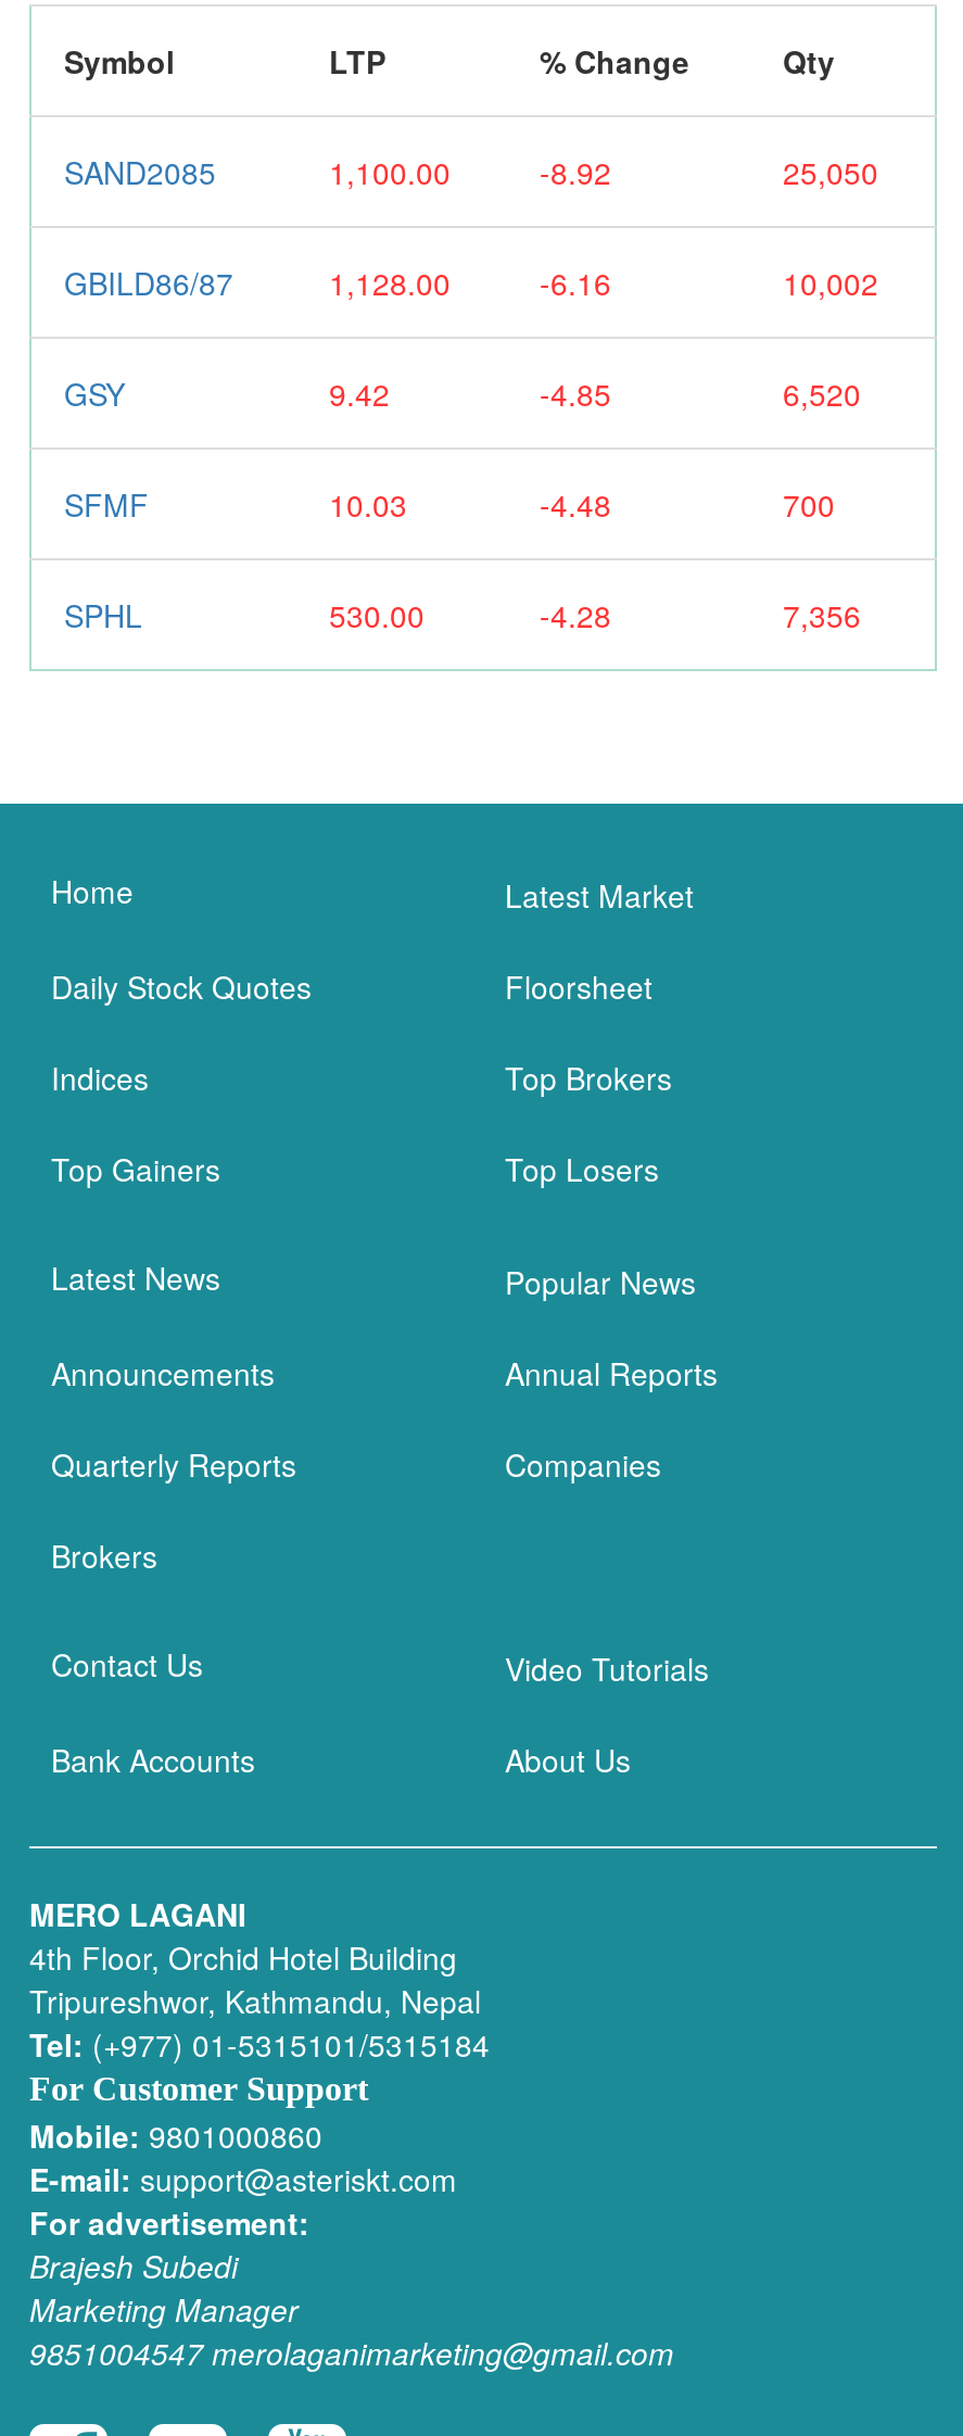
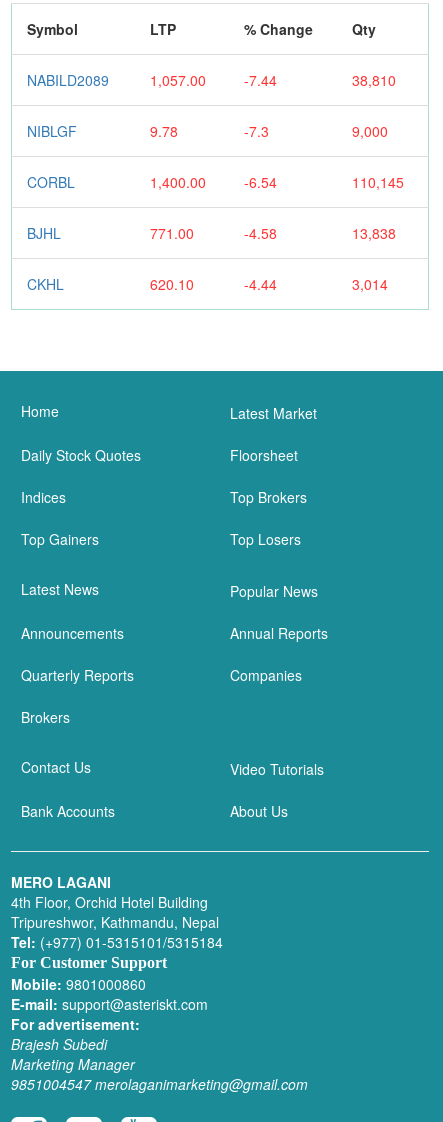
[64,150,878,194] SAND2085 | 1,100.00 | -8.92 | 25,050 -> [27,70,396,90] NABILD2089 | 1,057.00 | -7.44 | 38,810
[64,261,878,305] GBILD86/87 | 1,128.00 | -6.16 | 10,002 -> [27,121,388,141] NIBLGF | 9.78 | -7.3 | 9,000
[64,372,861,415] GSY | 9.42 | -4.85 | 6,520 -> [27,172,404,192] CORBL | 1,400.00 | -6.54 | 110,145
[64,483,835,526] SFMF | 10.03 | -4.48 | 700 -> [27,223,396,243] BJHL | 771.00 | -4.58 | 13,838
[64,593,861,637] SPHL | 530.00 | -4.28 | 7,356 -> [27,274,388,294] CKHL | 620.10 | -4.44 | 3,014

